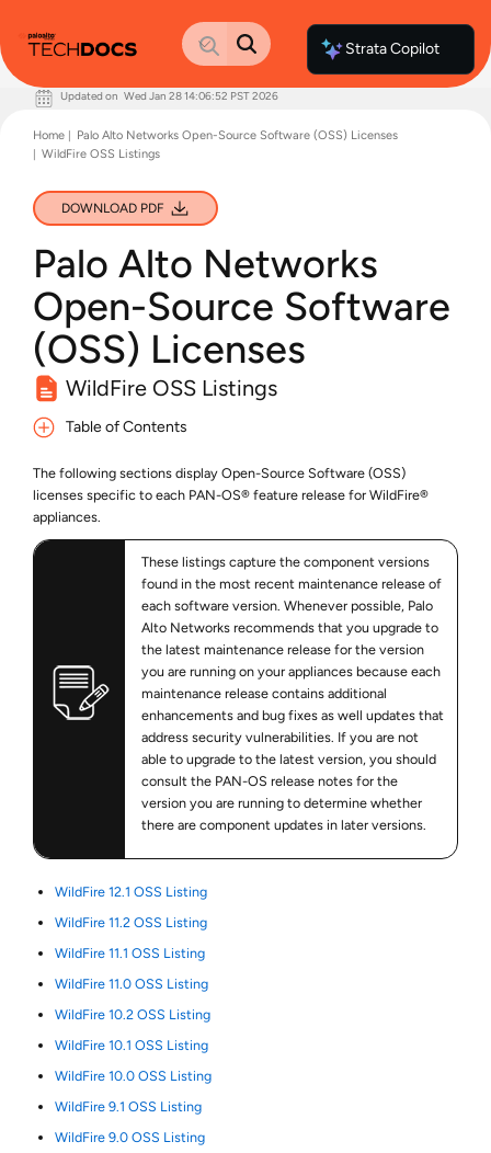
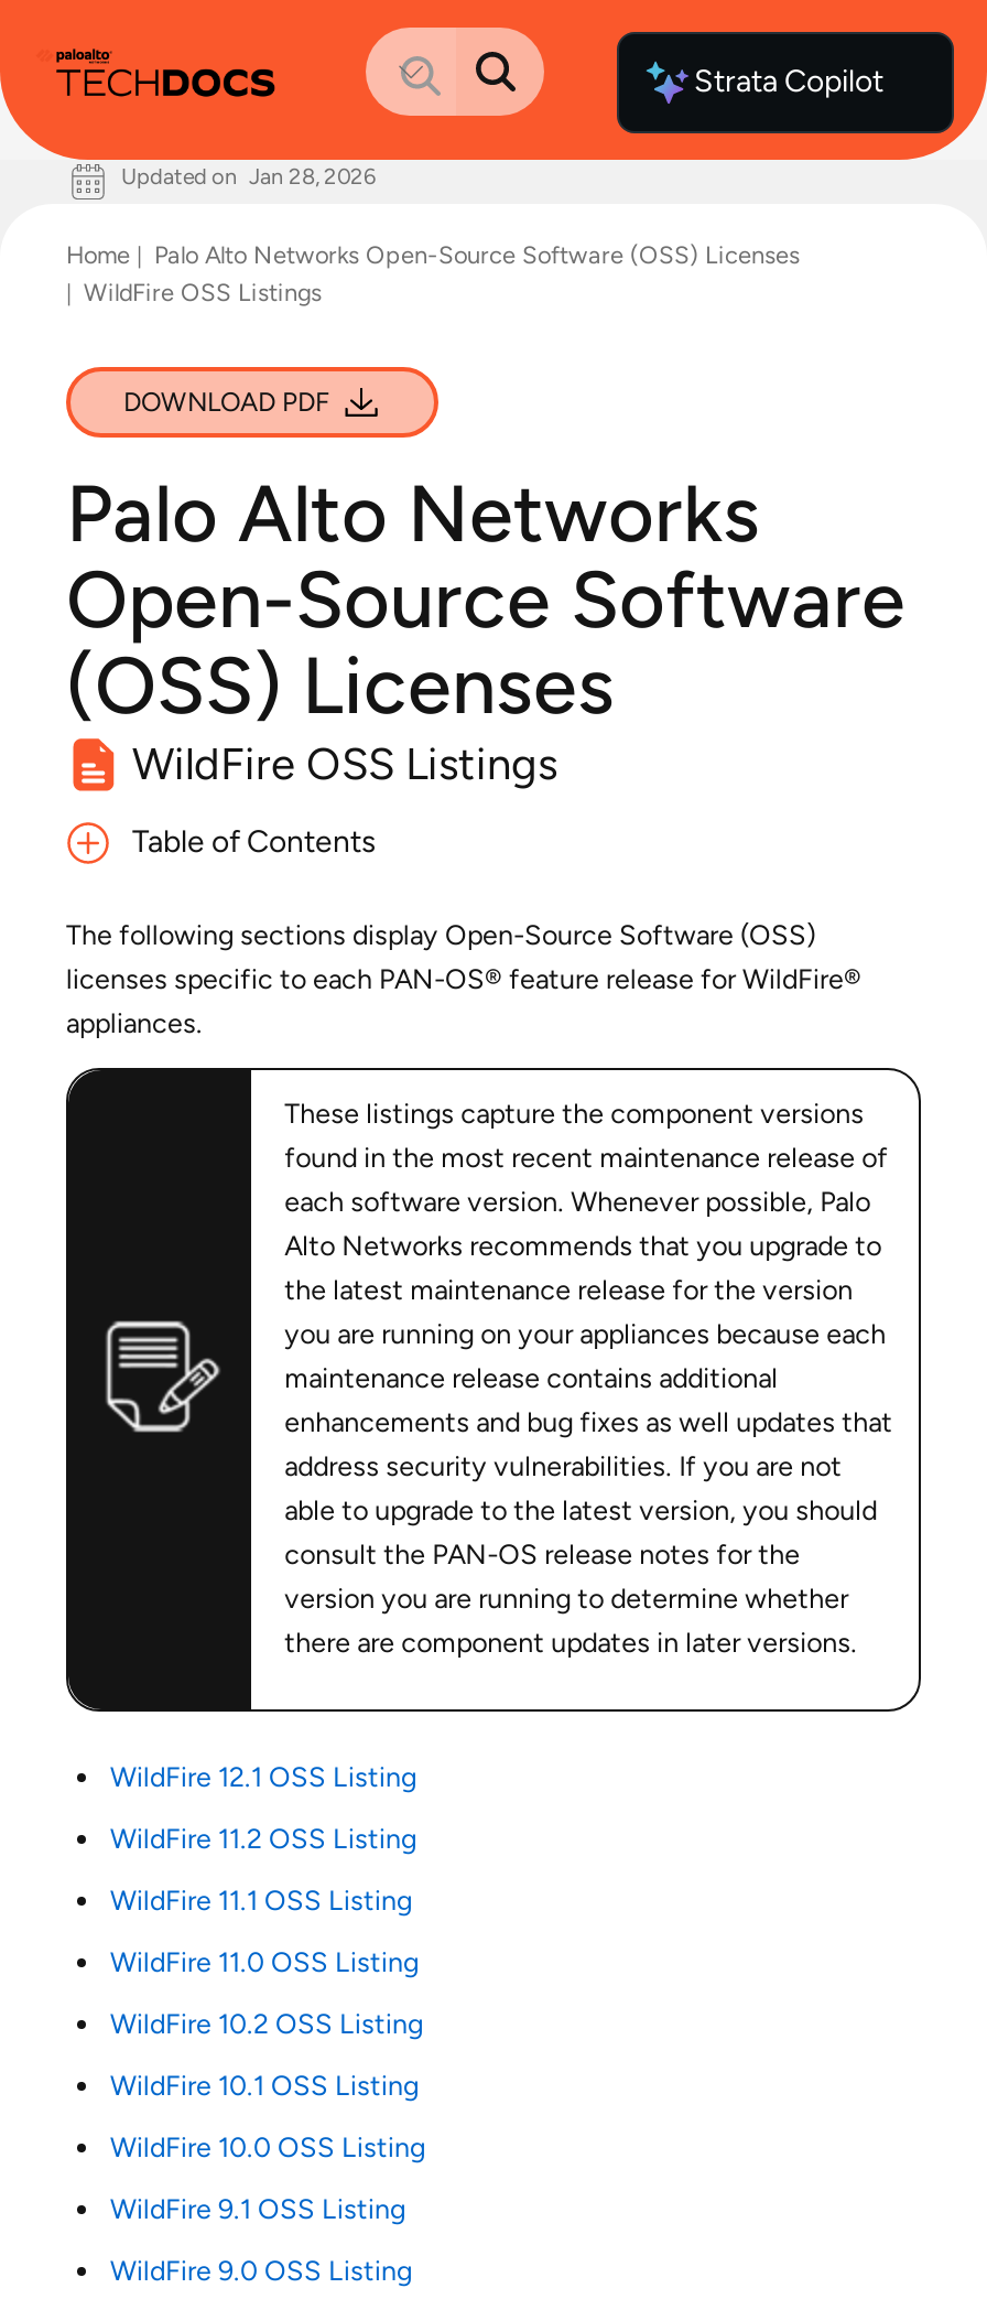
[60,88,278,102] Updated on Wed Jan 28 14:06:52 PST 2026 -> [121,161,377,190] Updated on Jan 28, 2026

